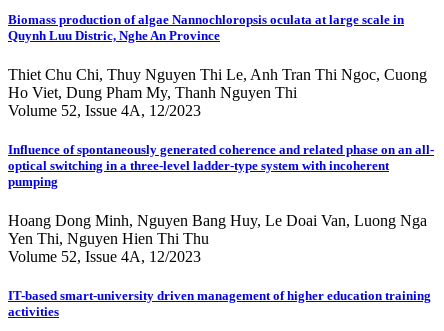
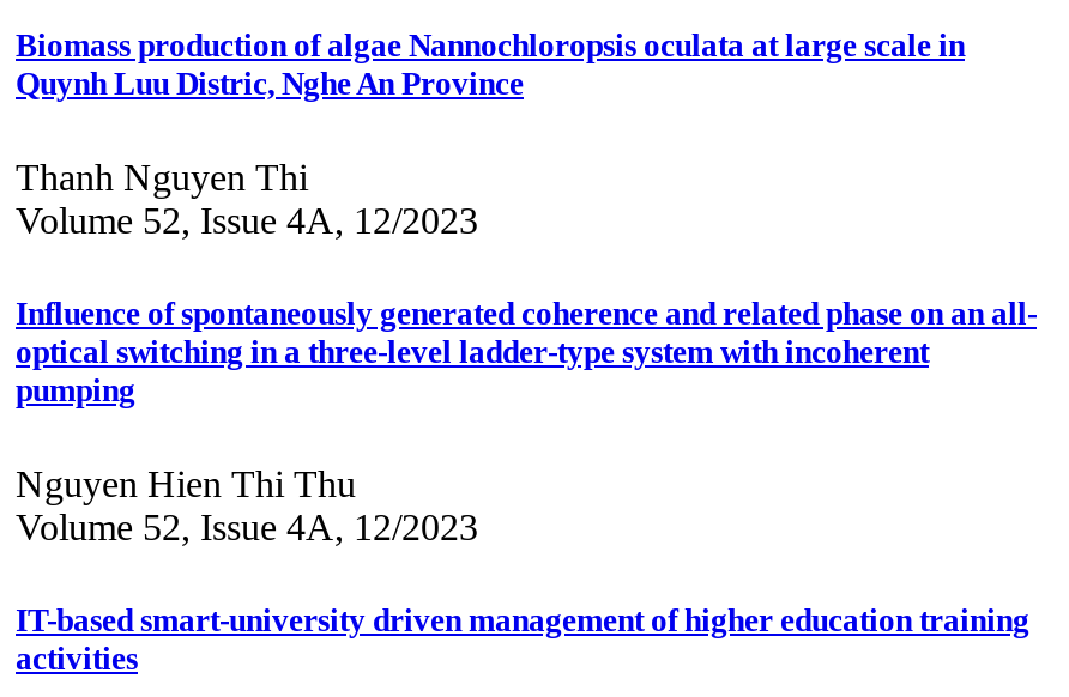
[8,66,427,101] Thiet Chu Chi, Thuy Nguyen Thi Le, Anh Tran Thi Ngoc, Cuong | Ho Viet, Dung Pham My, Thanh Nguyen Thi -> [16,157,308,198] Thanh Nguyen Thi
[8,212,427,247] Hoang Dong Minh, Nguyen Bang Huy, Le Doai Van, Luong Nga | Yen Thi, Nguyen Hien Thi Thu -> [16,464,356,505] Nguyen Hien Thi Thu

